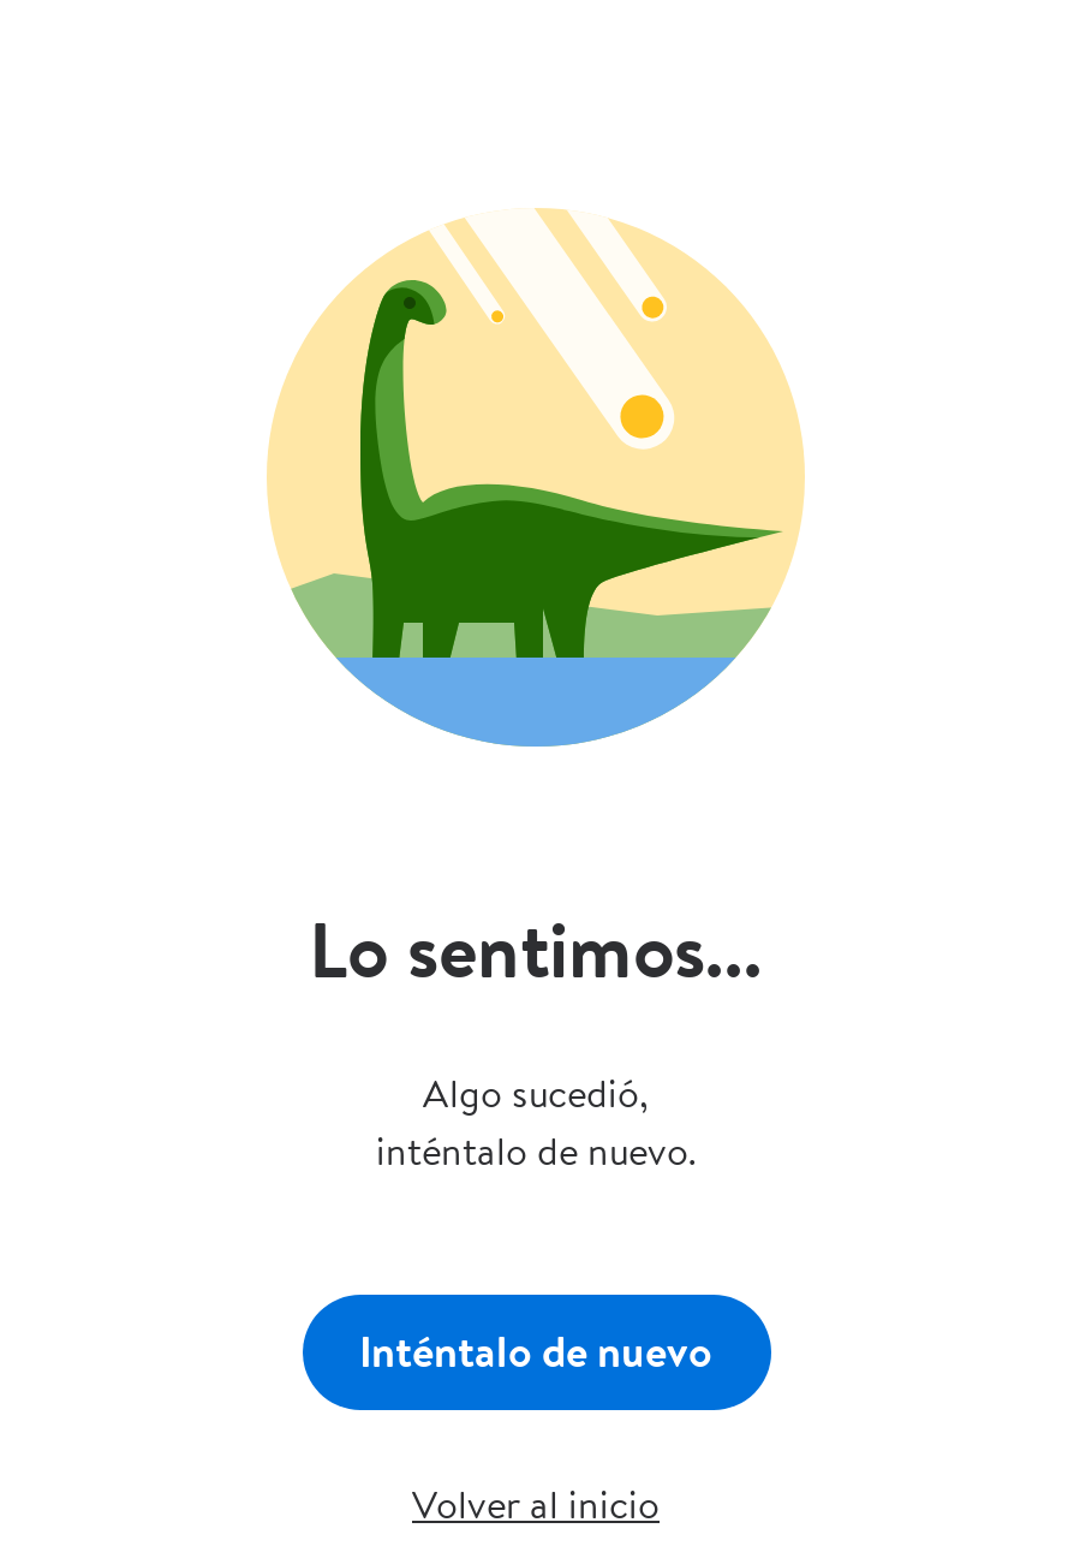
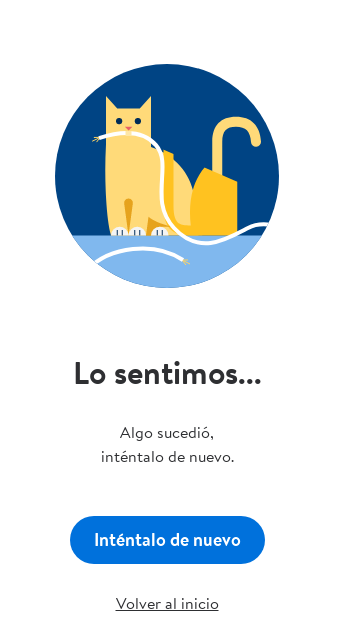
[267,208,805,691] [image] -> [54,63,280,266] [image]

